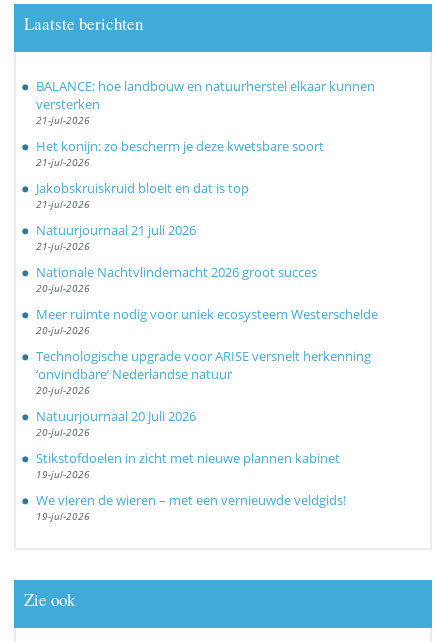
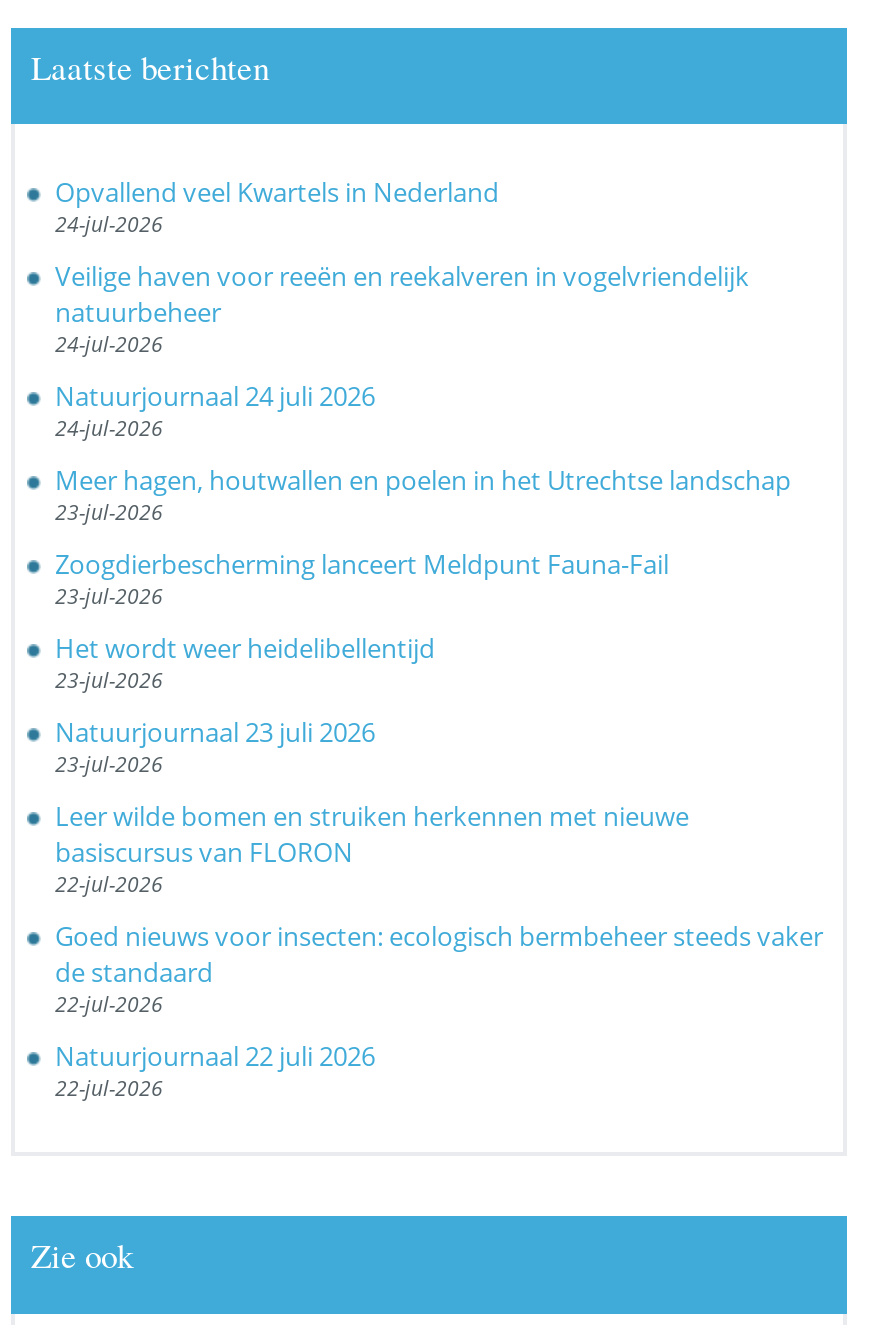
[36,77,375,127] BALANCE: hoe landbouw en natuurherstel elkaar kunnen | versterken | 21-jul-2026 -> [55,175,499,239] Opvallend veel Kwartels in Nederland | 24-jul-2026
[36,137,324,169] Het konijn: zo bescherm je deze kwetsbare soort | 21-jul-2026 -> [55,259,749,359] Veilige haven voor reeën en reekalveren in vogelvriendelijk | natuurbeheer | 24-jul-2026
[36,179,249,211] Jakobskruiskruid bloeit en dat is top | 21-jul-2026 -> [55,379,375,443] Natuurjournaal 24 juli 2026 | 24-jul-2026
[36,221,196,253] Natuurjournaal 21 juli 2026 | 21-jul-2026 -> [55,463,791,527] Meer hagen, houtwallen en poelen in het Utrechtse landschap | 23-jul-2026
[36,263,317,295] Nationale Nachtvlindernacht 2026 groot succes | 20-jul-2026 -> [55,547,669,611] Zoogdierbescherming lanceert Meldpunt Fauna-Fail | 23-jul-2026
[36,305,378,337] Meer ruimte nodig voor uniek ecosysteem Westerschelde | 20-jul-2026 -> [55,631,435,695] Het wordt weer heidelibellentijd | 23-jul-2026
[36,347,371,397] Technologische upgrade voor ARISE versnelt herkenning | ‘onvindbare’ Nederlandse natuur | 20-jul-2026 -> [55,715,375,779] Natuurjournaal 23 juli 2026 | 23-jul-2026
[36,407,196,439] Natuurjournaal 20 juli 2026 | 20-jul-2026 -> [55,799,689,899] Leer wilde bomen en struiken herkennen met nieuwe | basiscursus van FLORON | 22-jul-2026
[36,449,340,481] Stikstofdoelen in zicht met nieuwe plannen kabinet | 19-jul-2026 -> [55,919,823,1019] Goed nieuws voor insecten: ecologisch bermbeheer steeds vaker | de standaard | 22-jul-2026
[36,491,346,523] We vieren de wieren – met een vernieuwde veldgids! | 19-jul-2026 -> [55,1039,375,1103] Natuurjournaal 22 juli 2026 | 22-jul-2026

